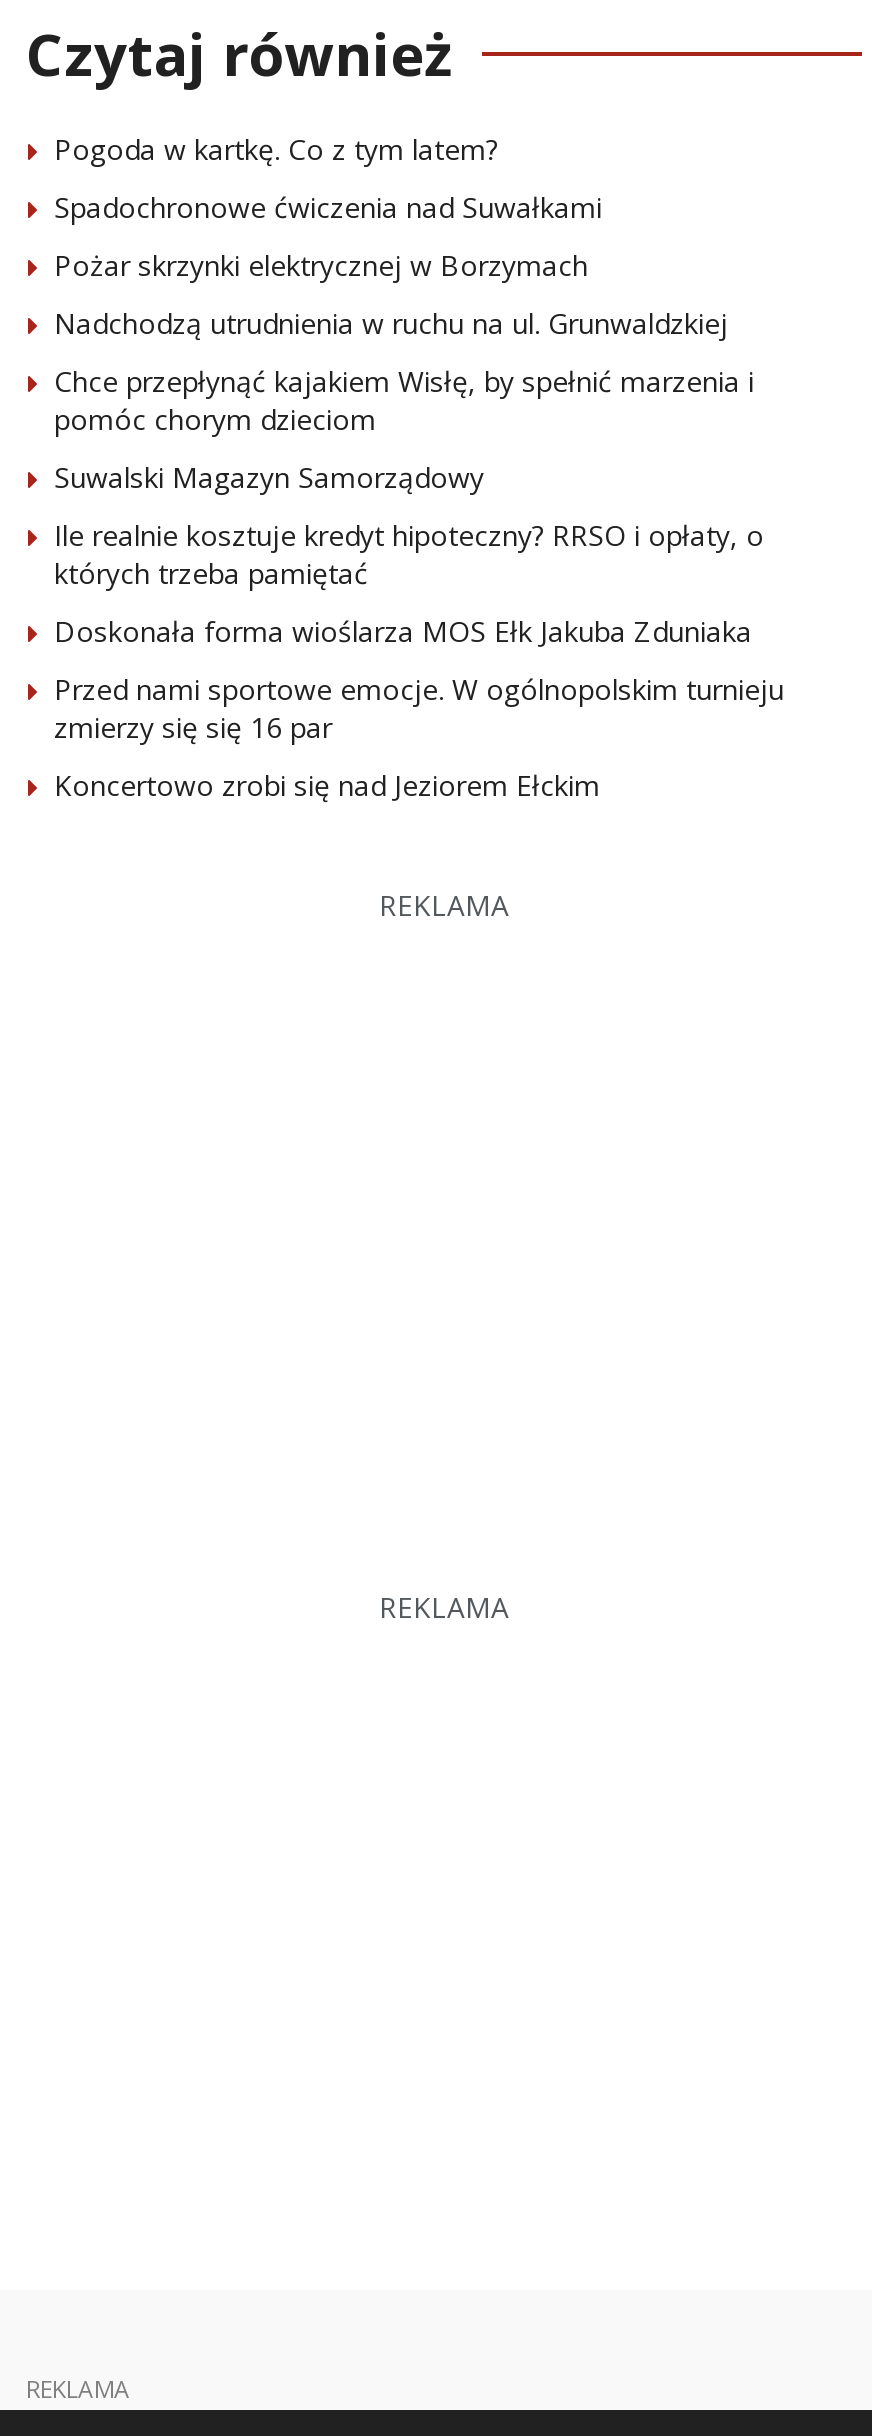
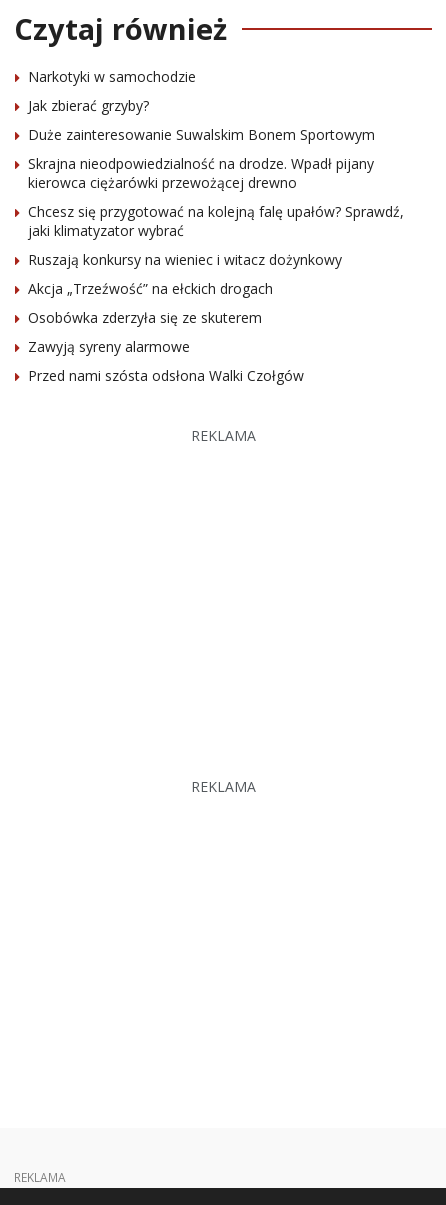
[54,130,498,168] Pogoda w kartkę. Co z tym latem? -> [28,67,196,86] Narkotyki w samochodzie
[54,188,602,226] Spadochronowe ćwiczenia nad Suwałkami -> [28,96,149,115] Jak zbierać grzyby?
[54,246,588,284] Pożar skrzynki elektrycznej w Borzymach -> [28,125,375,144] Duże zainteresowanie Suwalskim Bonem Sportowym
[54,304,728,342] Nadchodzą utrudnienia w ruchu na ul. Grunwaldzkiej -> [28,154,374,192] Skrajna nieodpowiedzialność na drodze. Wpadł pijany | kierowca ciężarówki przewożącej drewno
[54,362,754,438] Chce przepłynąć kajakiem Wisłę, by spełnić marzenia i | pomóc chorym dzieciom -> [28,202,404,240] Chcesz się przygotować na kolejną falę upałów? Sprawdź, | jaki klimatyzator wybrać
[54,458,484,496] Suwalski Magazyn Samorządowy -> [28,250,342,269] Ruszają konkursy na wieniec i witacz dożynkowy
[54,516,764,592] Ile realnie kosztuje kredyt hipoteczny? RRSO i opłaty, o | których trzeba pamiętać -> [28,279,273,298] Akcja „Trzeźwość” na ełckich drogach
[54,612,752,650] Doskonała forma wioślarza MOS Ełk Jakuba Zduniaka -> [28,308,262,327] Osobówka zderzyła się ze skuterem
[54,670,784,746] Przed nami sportowe emocje. W ogólnopolskim turnieju | zmierzy się się 16 par -> [28,337,190,356] Zawyją syreny alarmowe
[54,766,600,804] Koncertowo zrobi się nad Jeziorem Ełckim -> [28,366,304,385] Przed nami szósta odsłona Walki Czołgów

